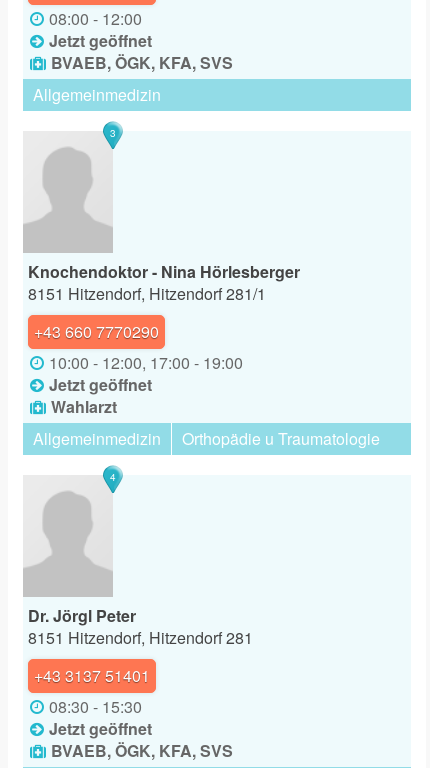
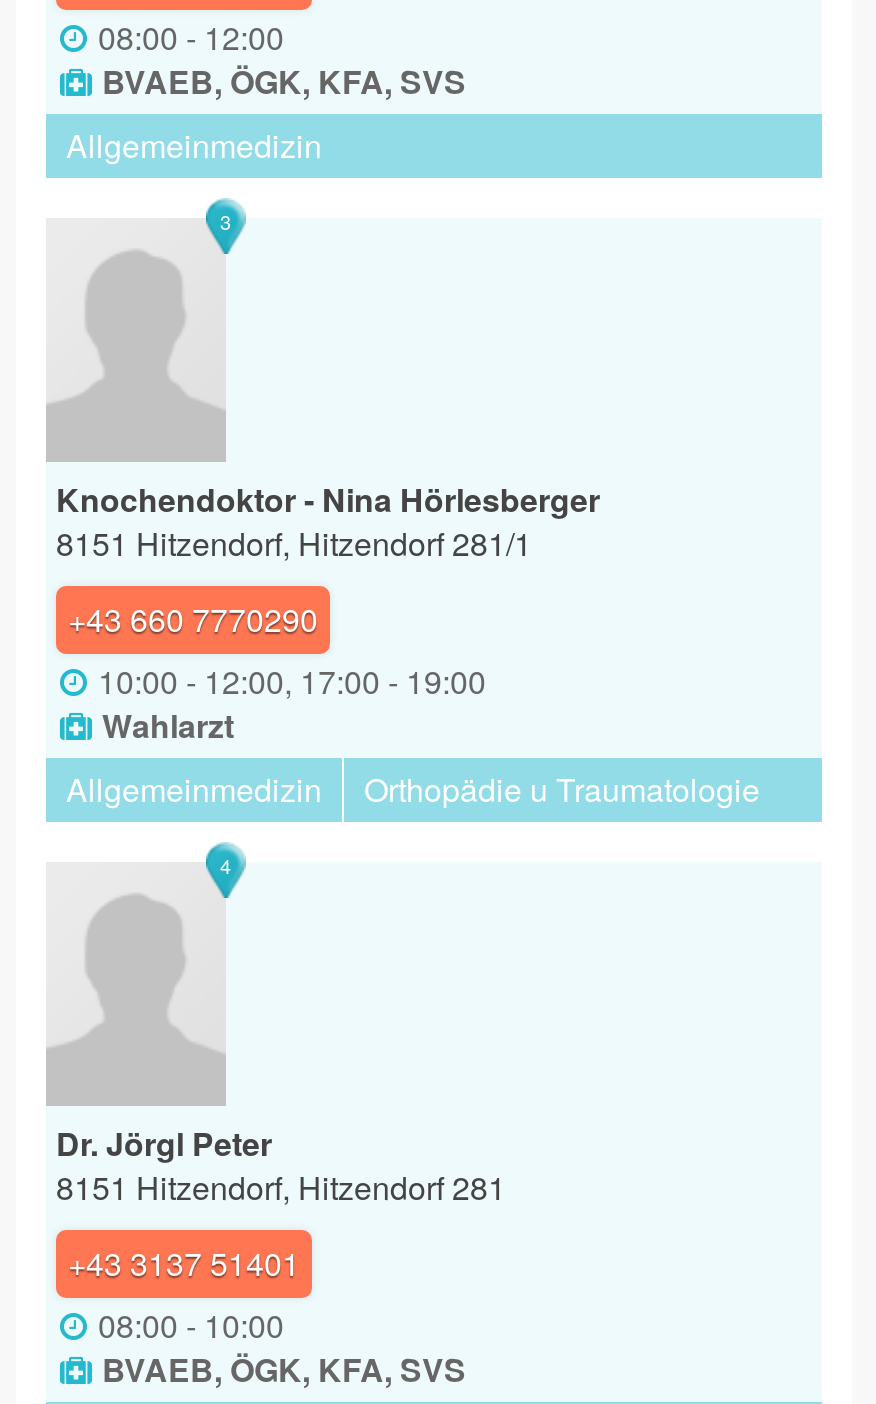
[49,29,152,52] Jetzt geöffnet -> none
[49,373,152,396] Jetzt geöffnet -> none
[49,695,152,740] 08:30 - 15:30 | Jetzt geöffnet -> [98,1302,284,1348] 08:00 - 10:00

